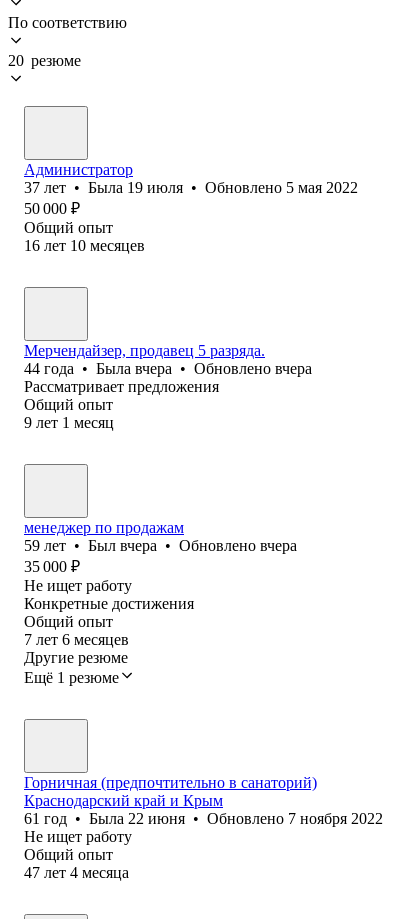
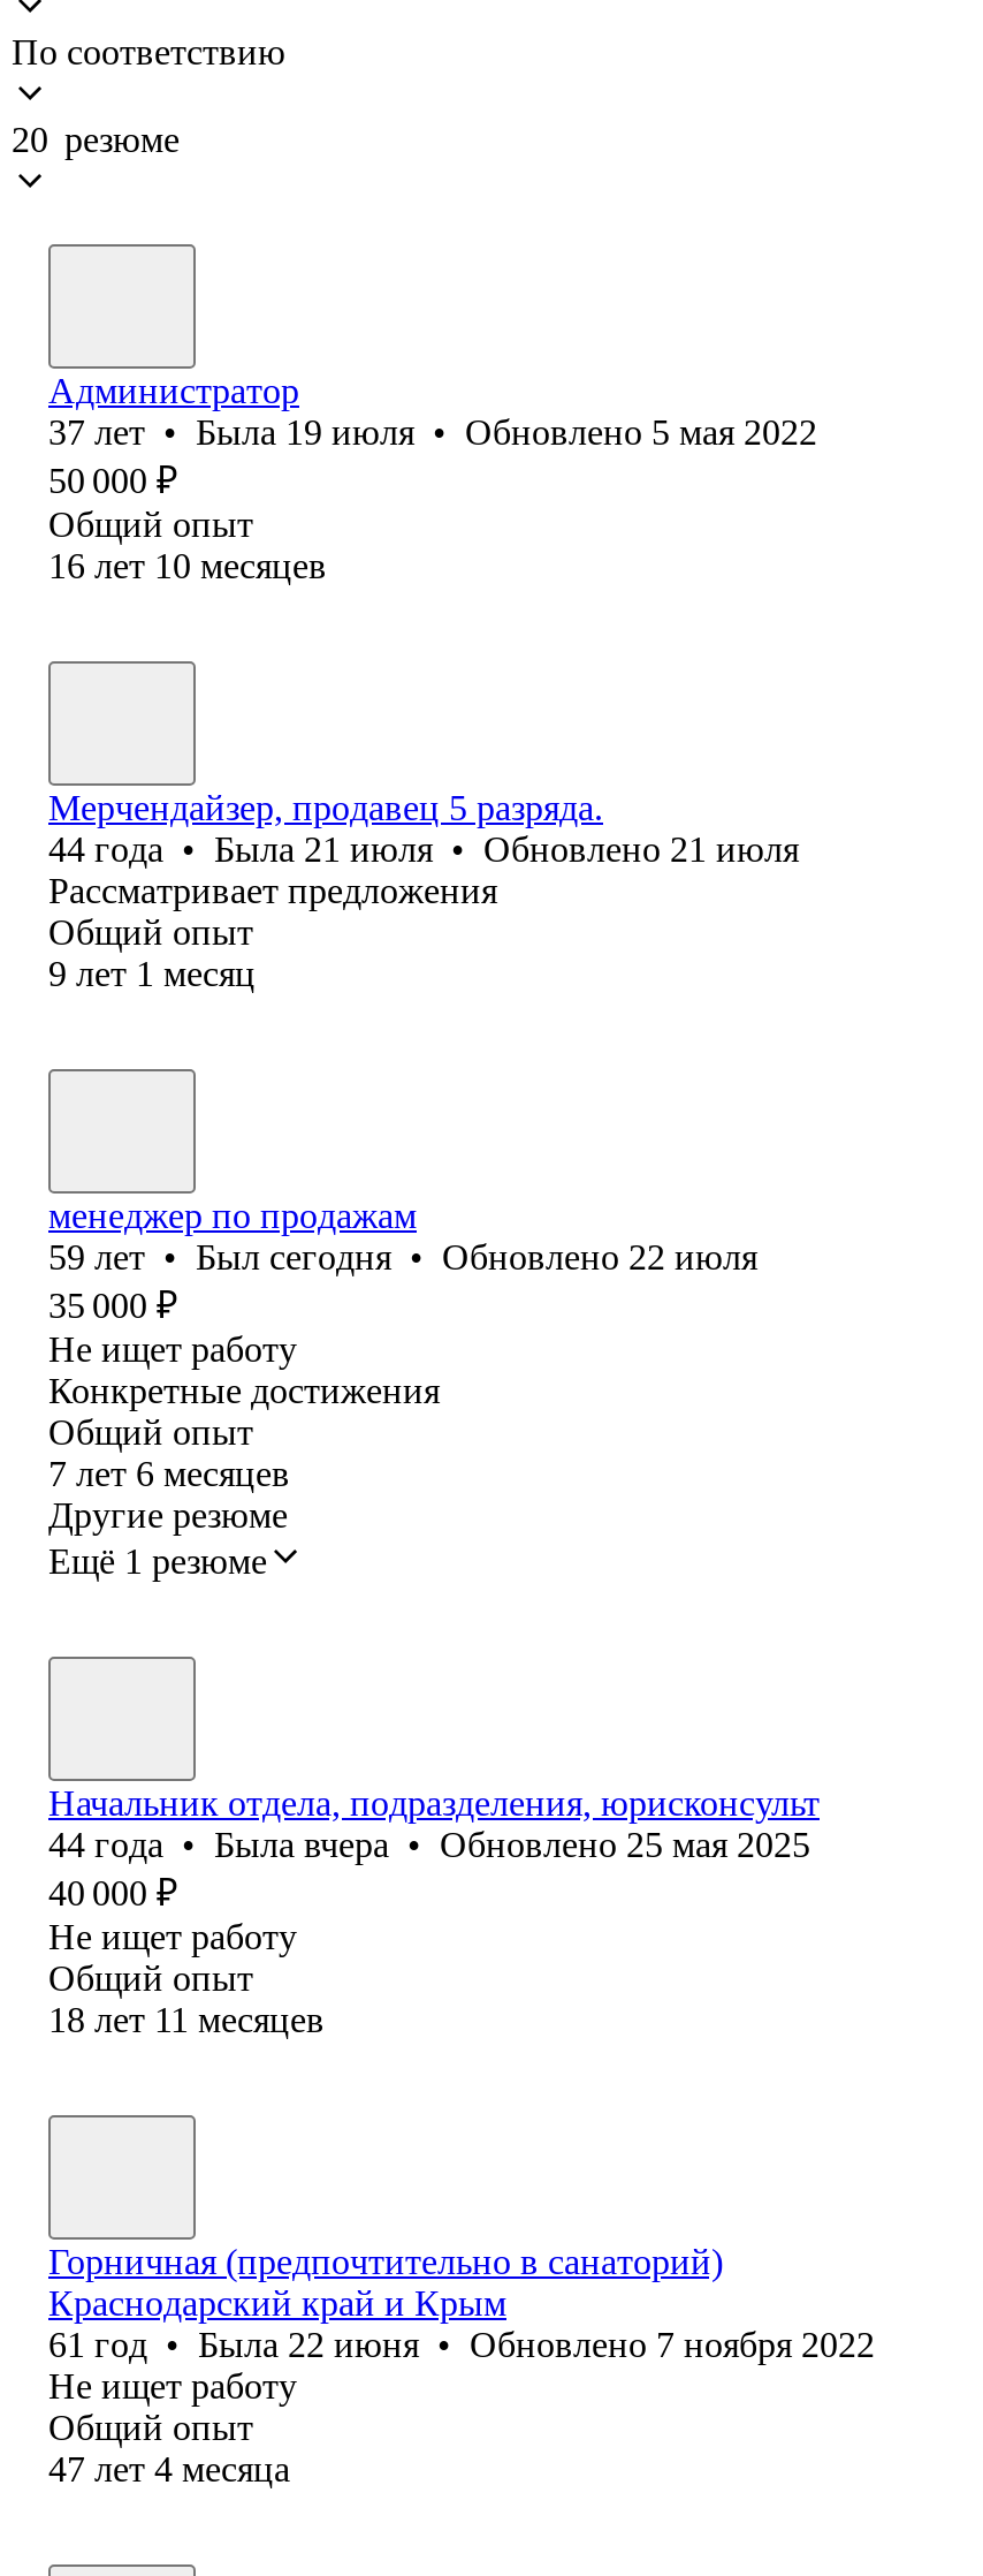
[24,360,312,377] 44 года • Была вчера • Обновлено вчера -> [48,829,799,868] 44 года • Была 21 июля • Обновлено 21 июля
[24,537,297,554] 59 лет • Был вчера • Обновлено вчера -> [48,1237,757,1276] 59 лет • Был сегодня • Обновлено 22 июля
none -> [48,1783,820,2039] Начальник отдела, подразделения, юрисконсульт | 44 года • Была вчера • Обновлено 25 мая 2025 | 40 000 ₽ | Не ищет работу | Общий опыт | 18 лет 11 месяцев

